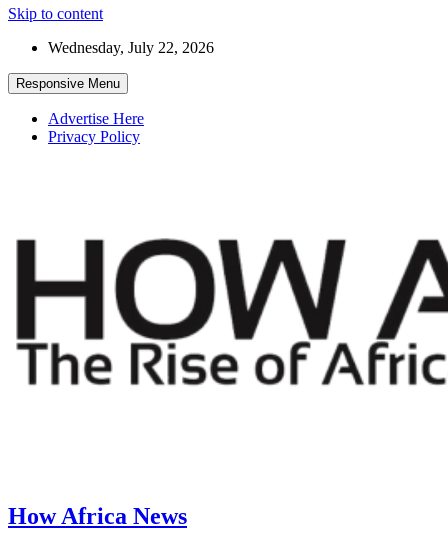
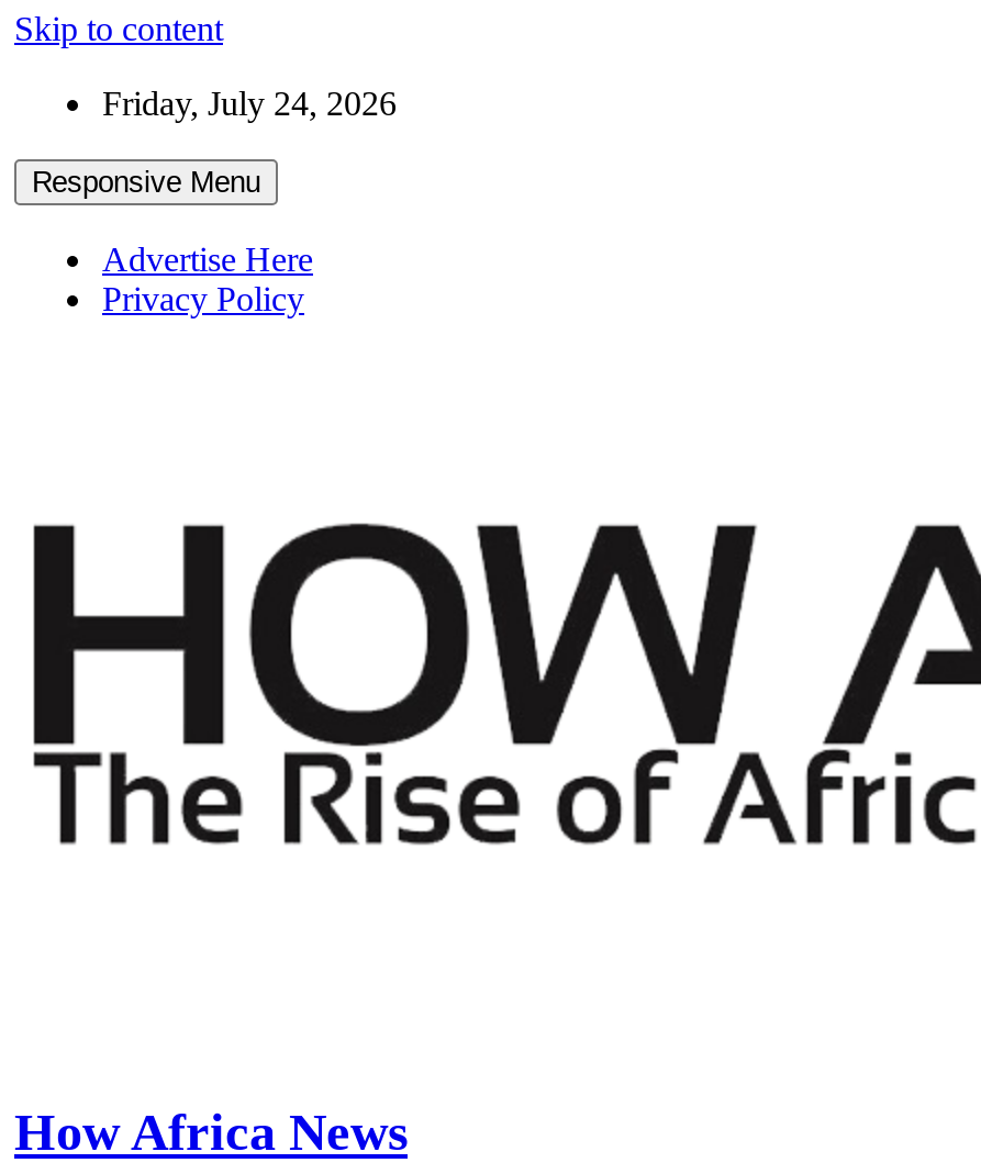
[48,39,214,56] Wednesday, July 22, 2026 -> [102,85,397,122] Friday, July 24, 2026

